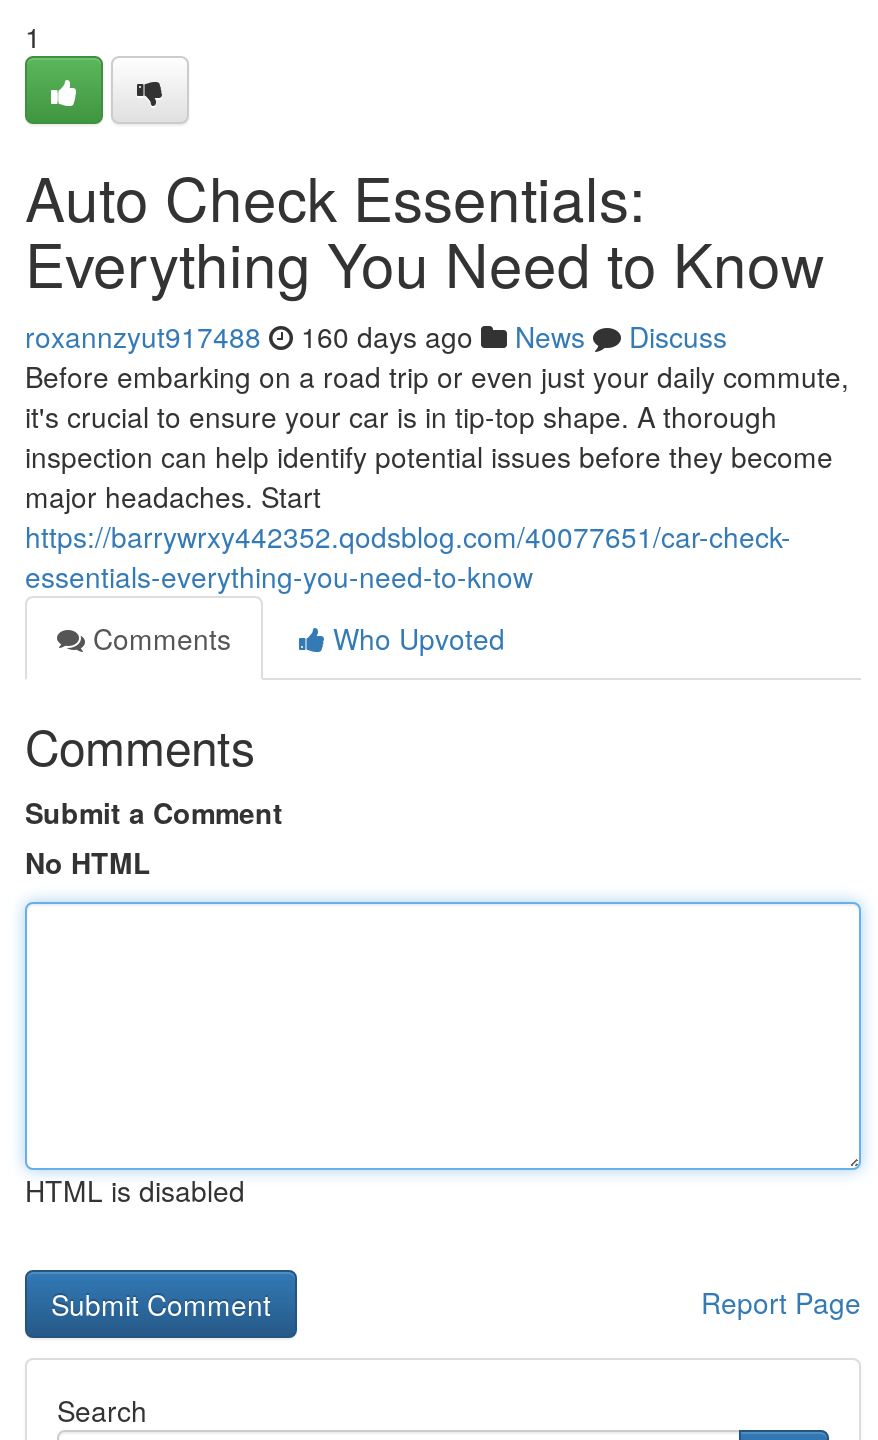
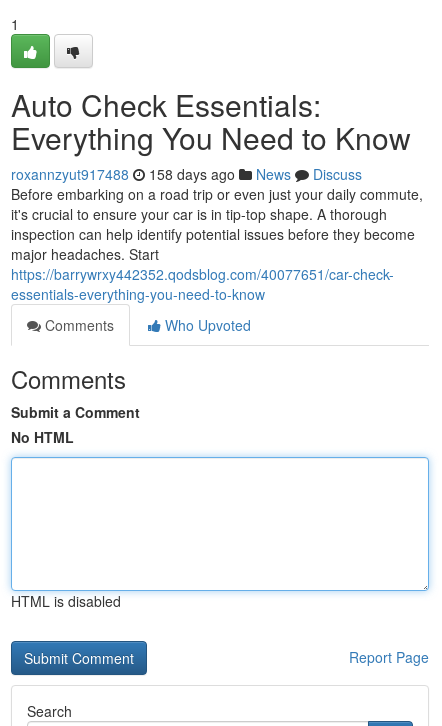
[25,316,727,356] roxannzyut917488 160 days ago News Discuss -> [11,164,362,184] roxannzyut917488 158 days ago News Discuss

